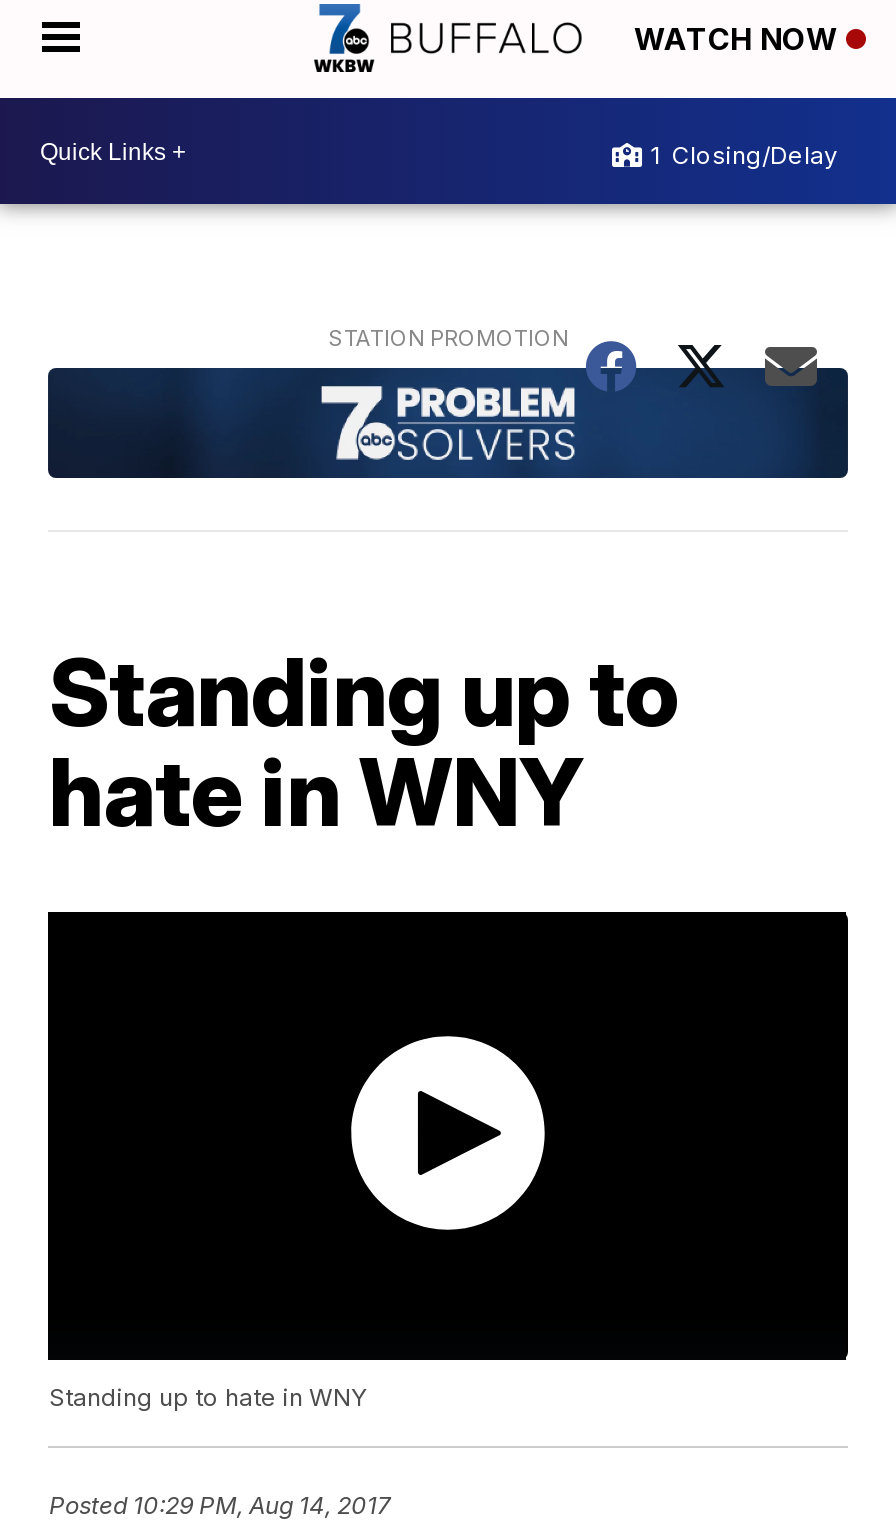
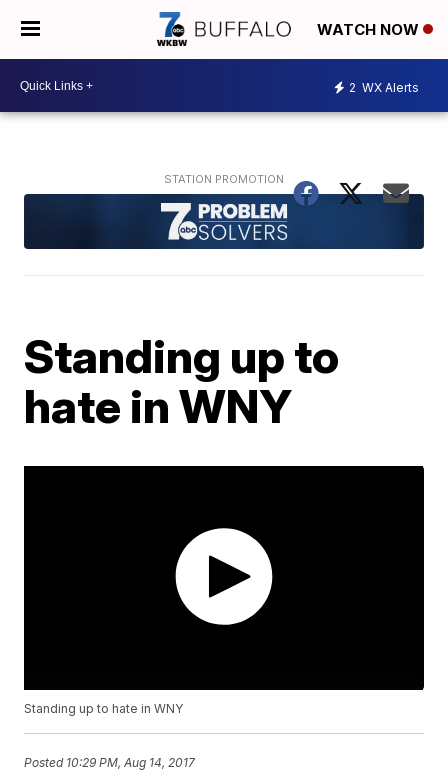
[650,139,838,169] 1 Closing/Delay -> [349,79,419,94] 2 WX Alerts

